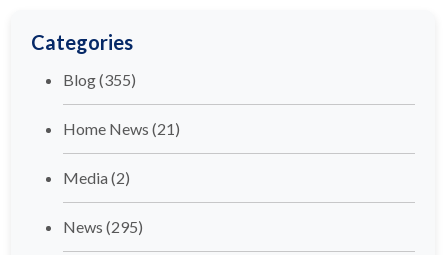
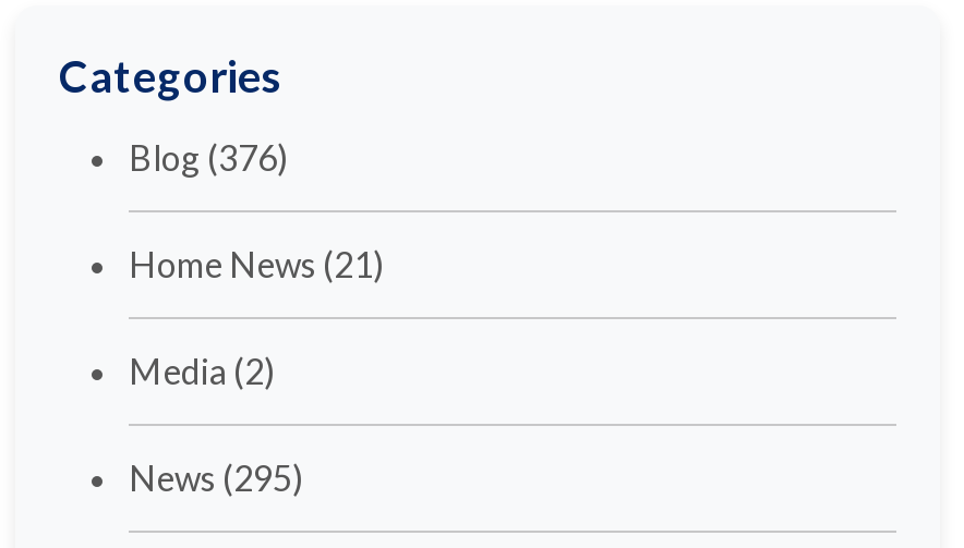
[63,70,136,89] Blog (355) -> [129,137,288,178] Blog (376)

